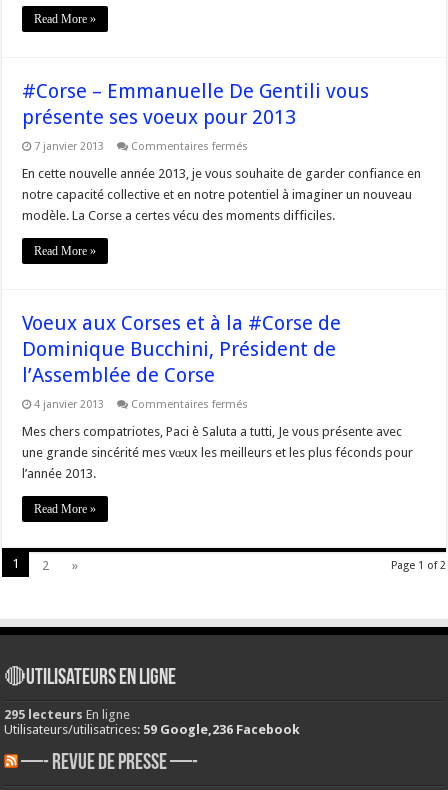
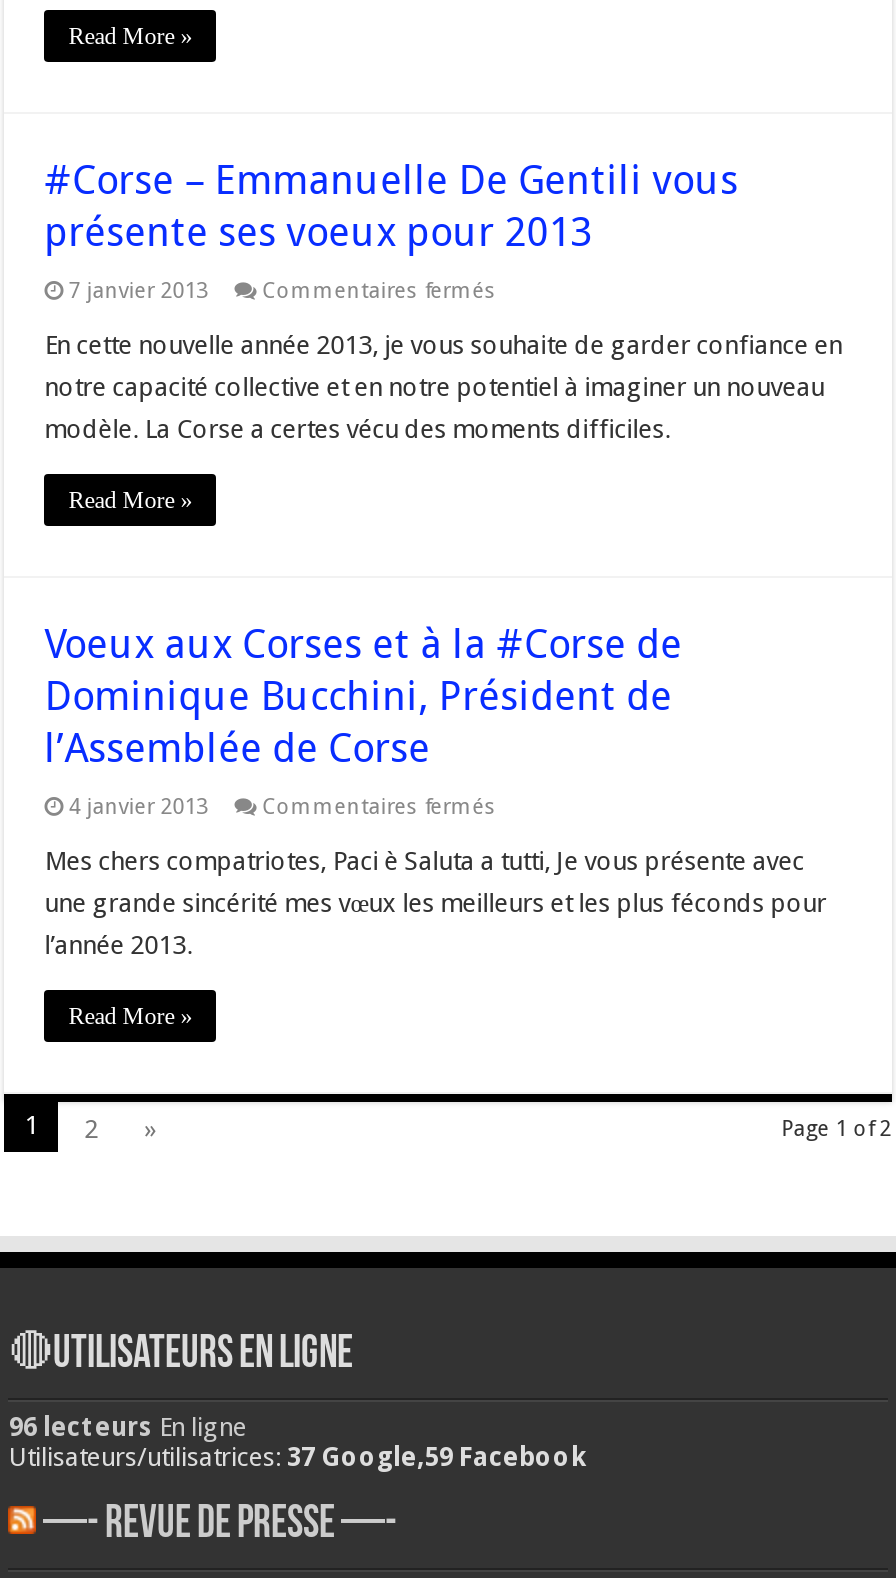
[4,707,130,722] 295 lecteurs En ligne -> [9,1412,247,1442] 96 lecteurs En ligne
[4,722,300,737] Utilisateurs/utilisatrices: 59 Google,236 Facebook -> [9,1442,587,1472] Utilisateurs/utilisatrices: 37 Google,59 Facebook

